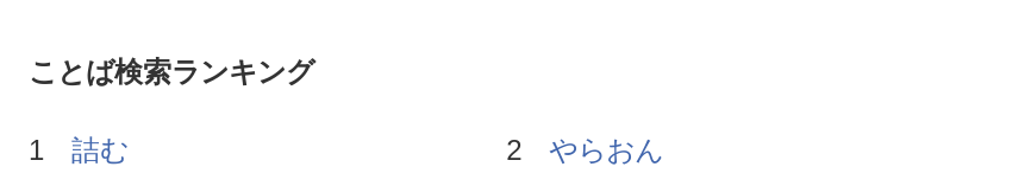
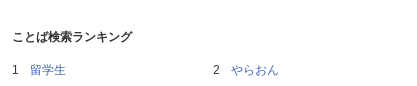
[71,135,129,168] 詰む -> [30,63,66,77] 留学生

